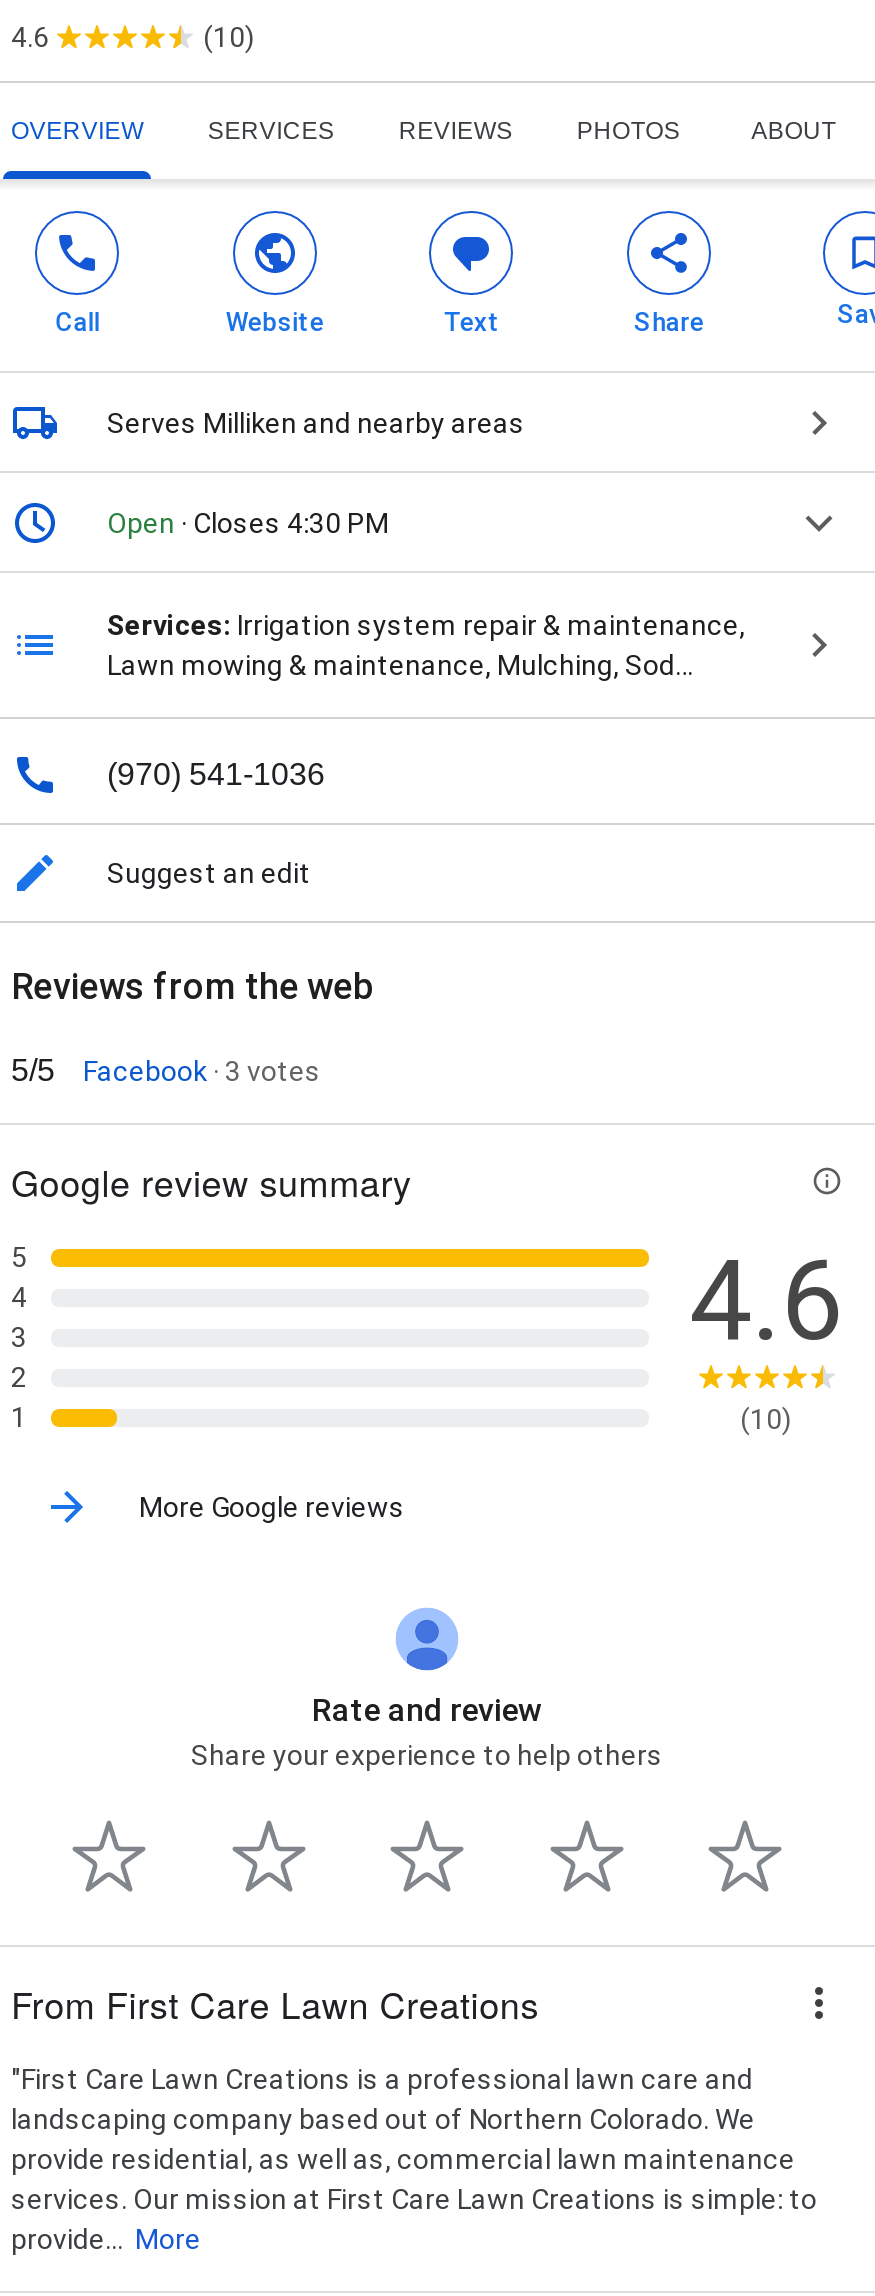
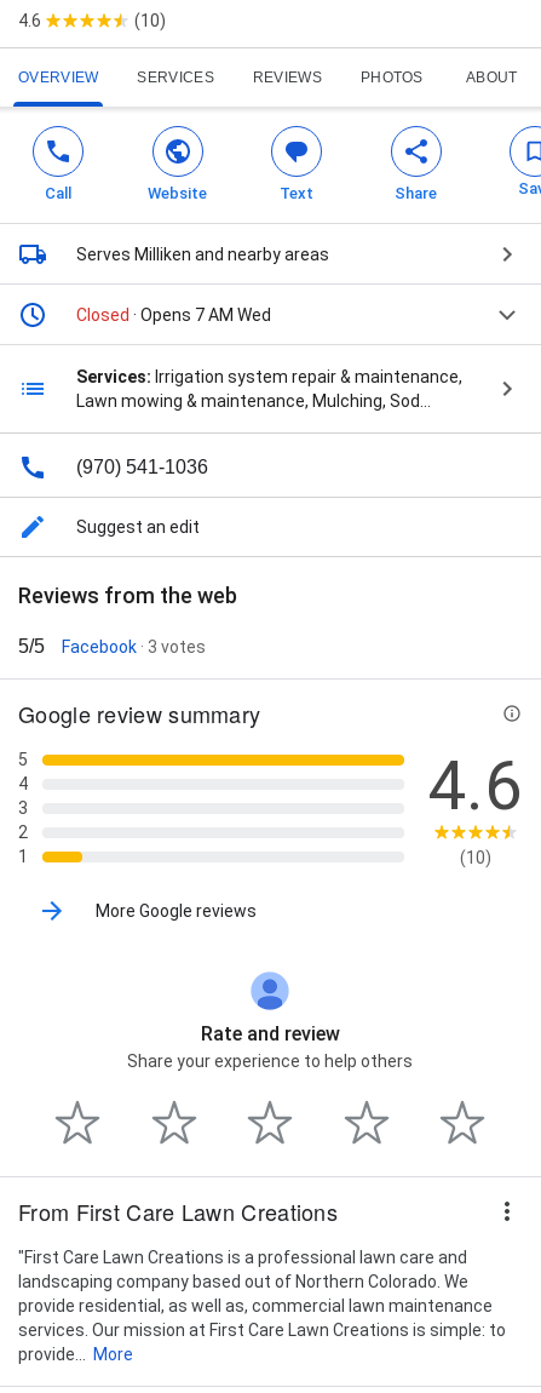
[107,507,389,539] Open · Closes 4:30 PM -> [76,305,271,325] Closed · Opens 7 AM Wed

